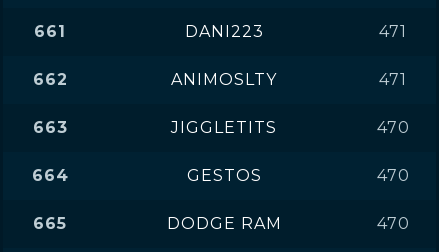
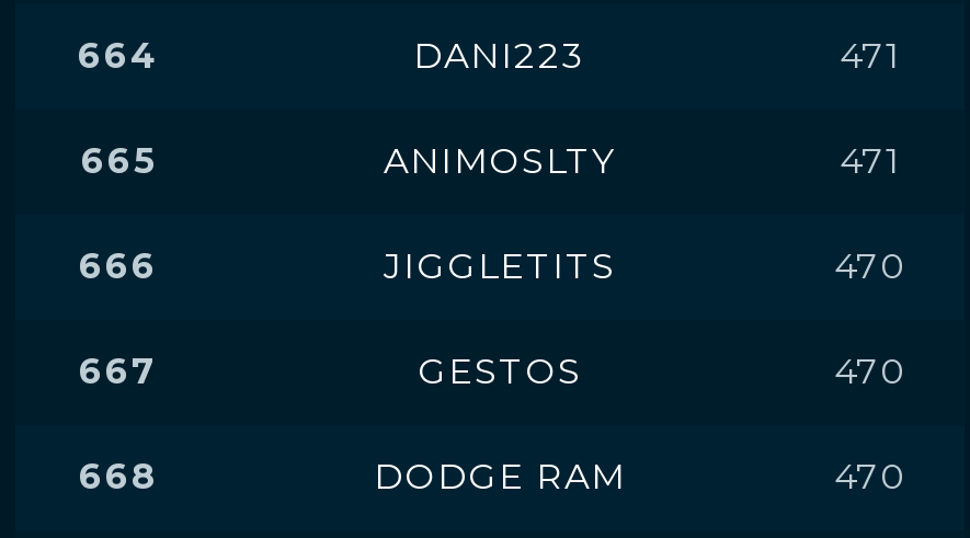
[34,22,66,41] 661 -> [78,35,159,77] 664
[32,70,67,89] 662 -> [81,140,156,182] 665
[32,118,67,137] 663 -> [79,245,158,287] 666
[31,166,68,185] 664 -> [79,351,158,392] 667
[33,214,67,233] 665 -> [79,456,158,497] 668

